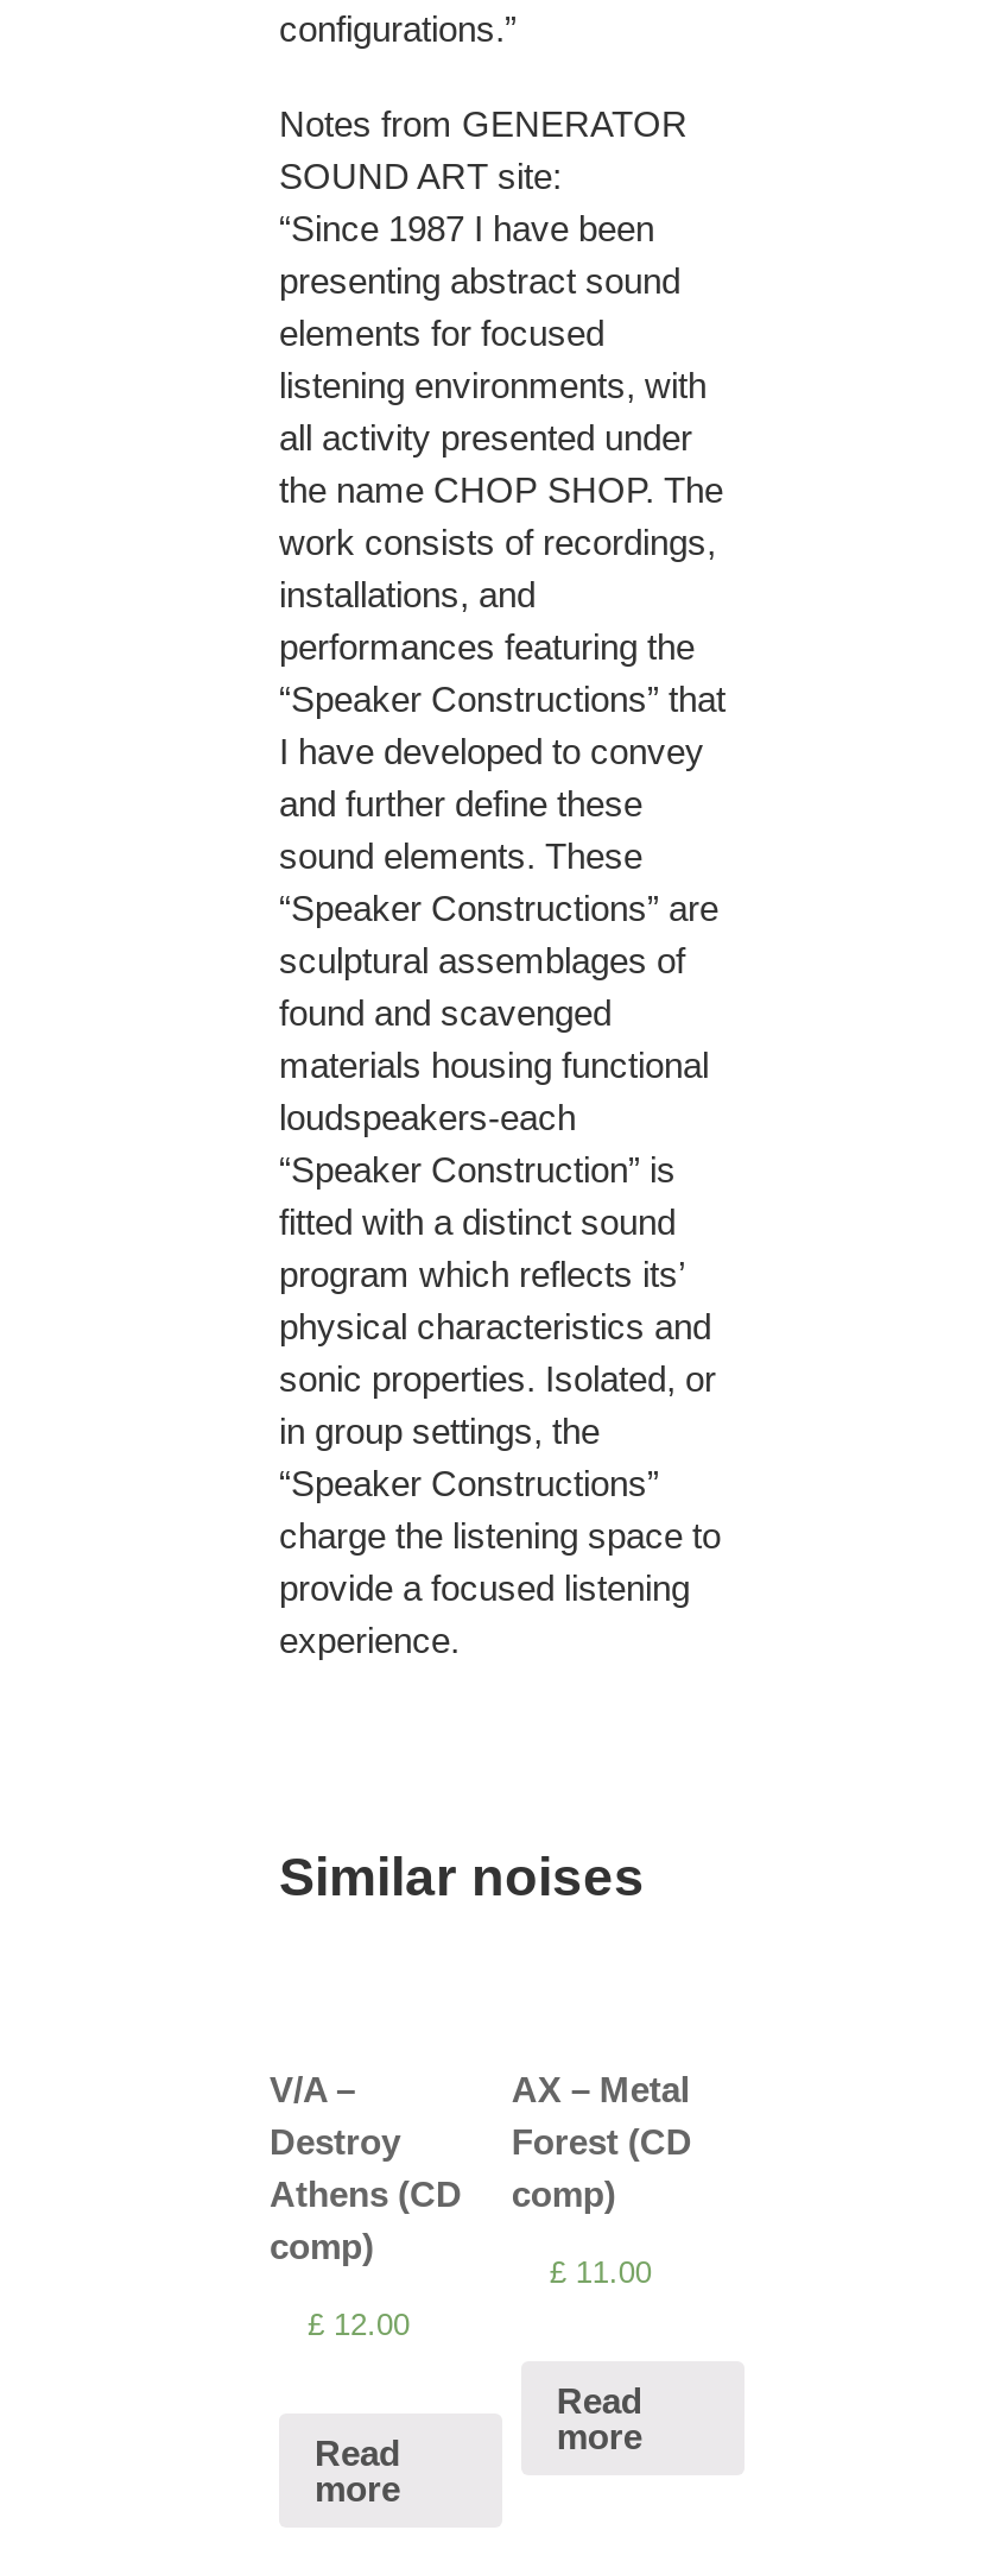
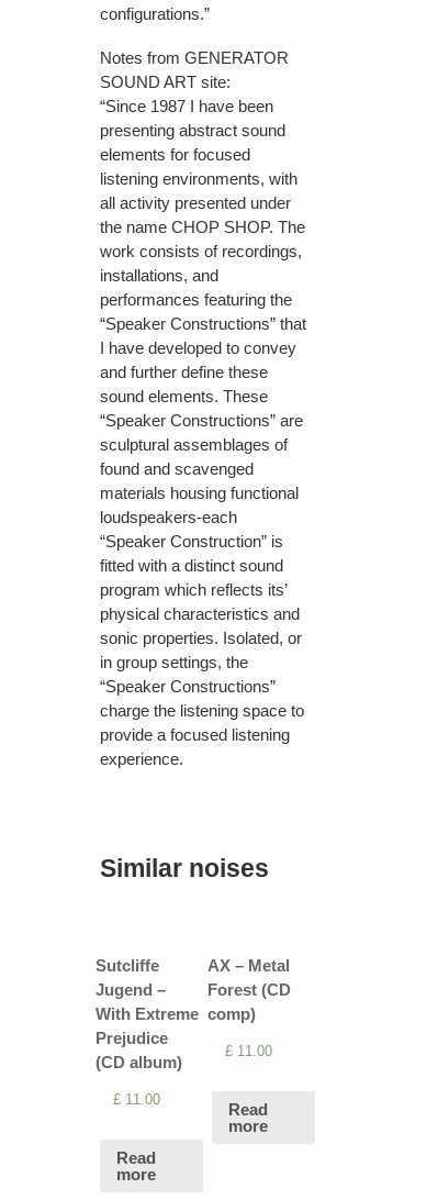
[270,2068,462,2265] V/A – | Destroy | Athens (CD | comp) -> [96,956,199,1071] Sutcliffe | Jugend – | With Extreme | Prejudice | (CD album)
[308,2307,410,2342] £ 12.00 -> [113,1091,160,1107] £ 11.00

